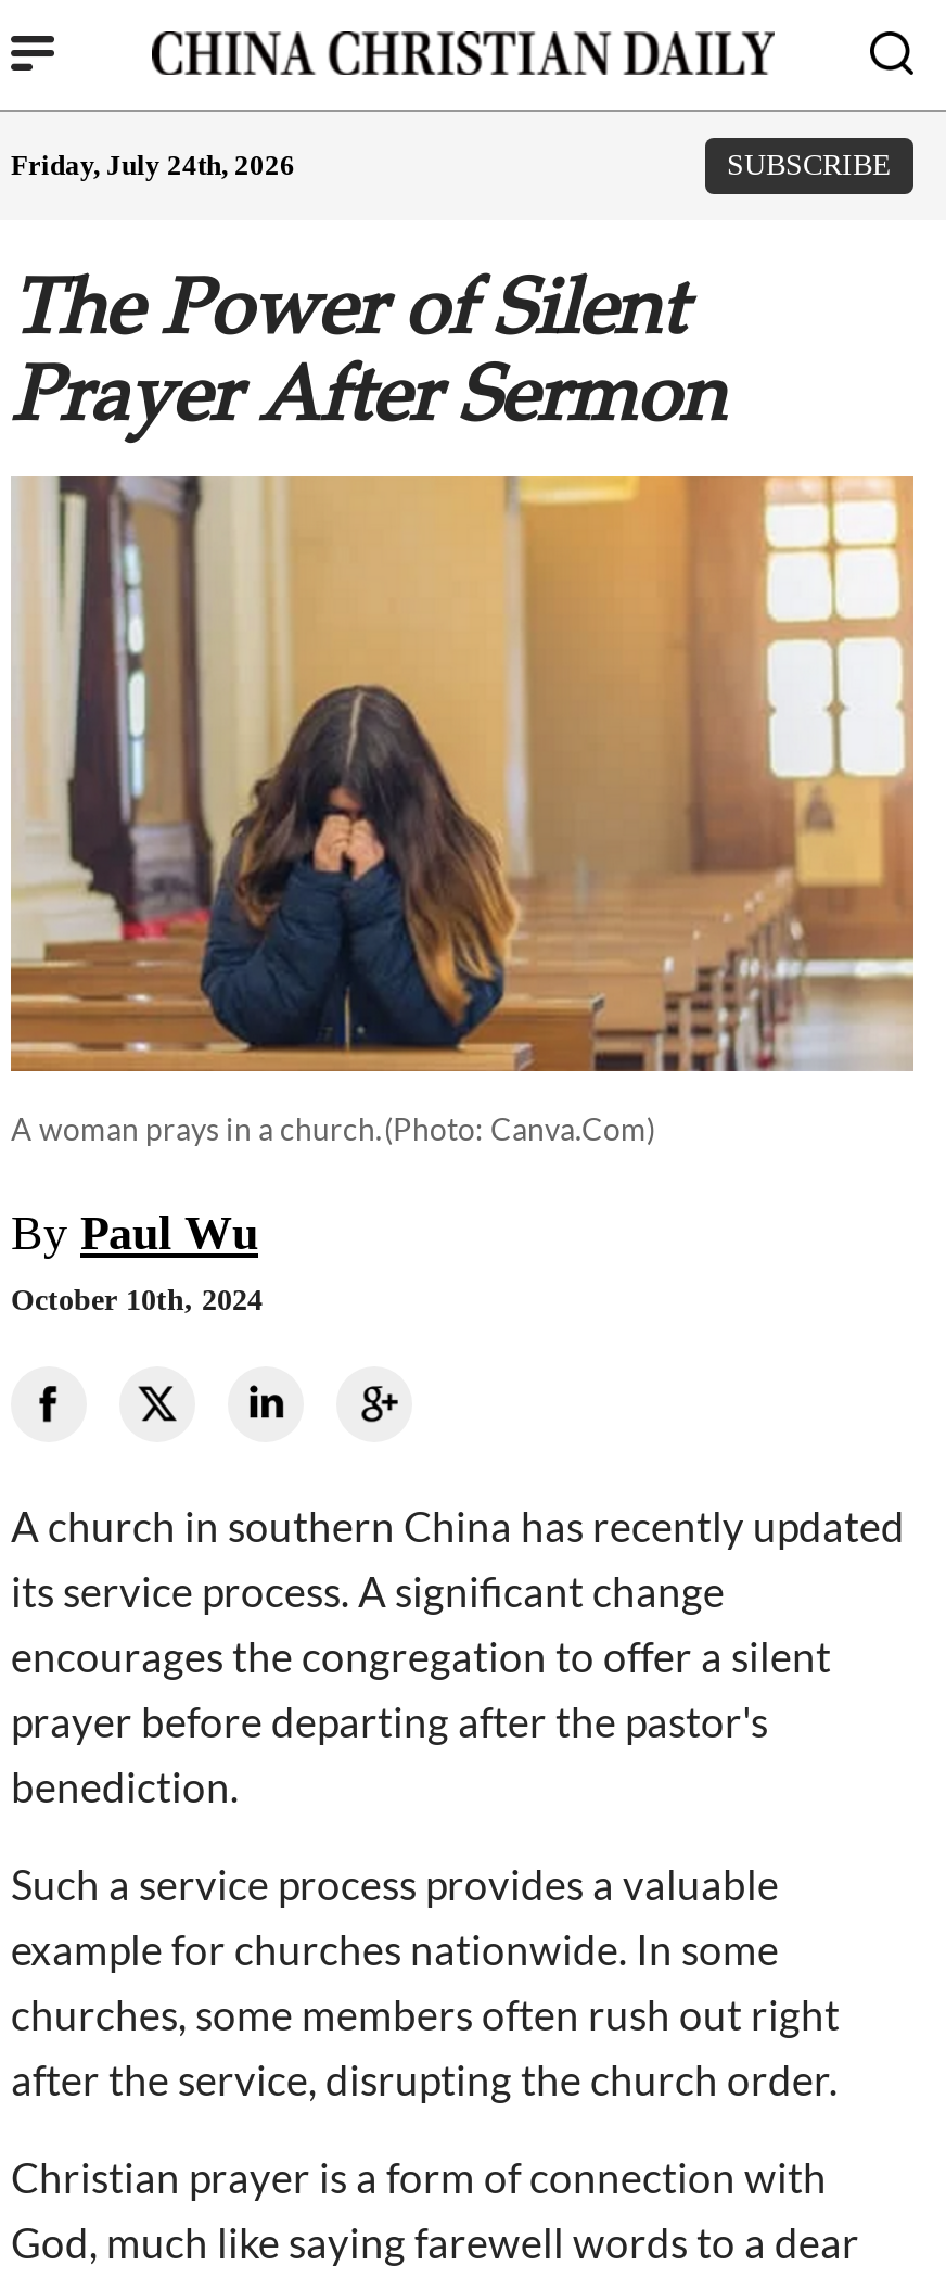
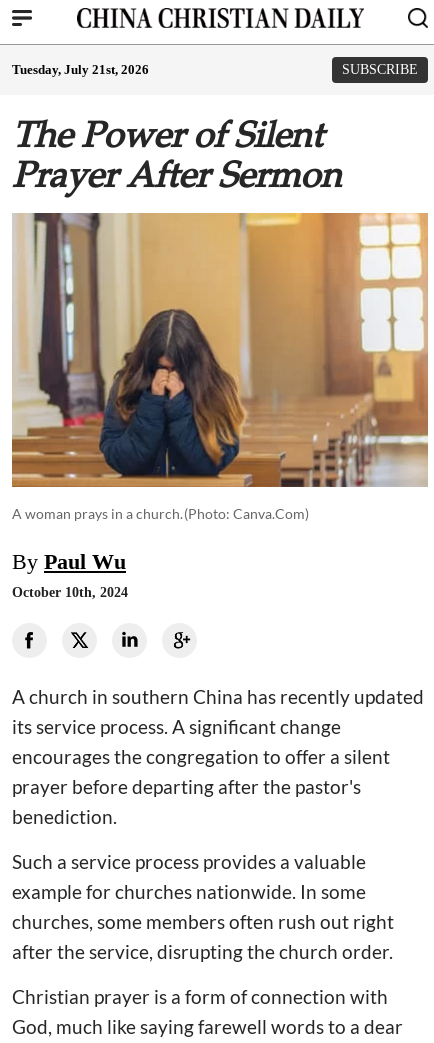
[11,149,295,181] Friday, July 24th, 2026 -> [12,62,149,77] Tuesday, July 21st, 2026

